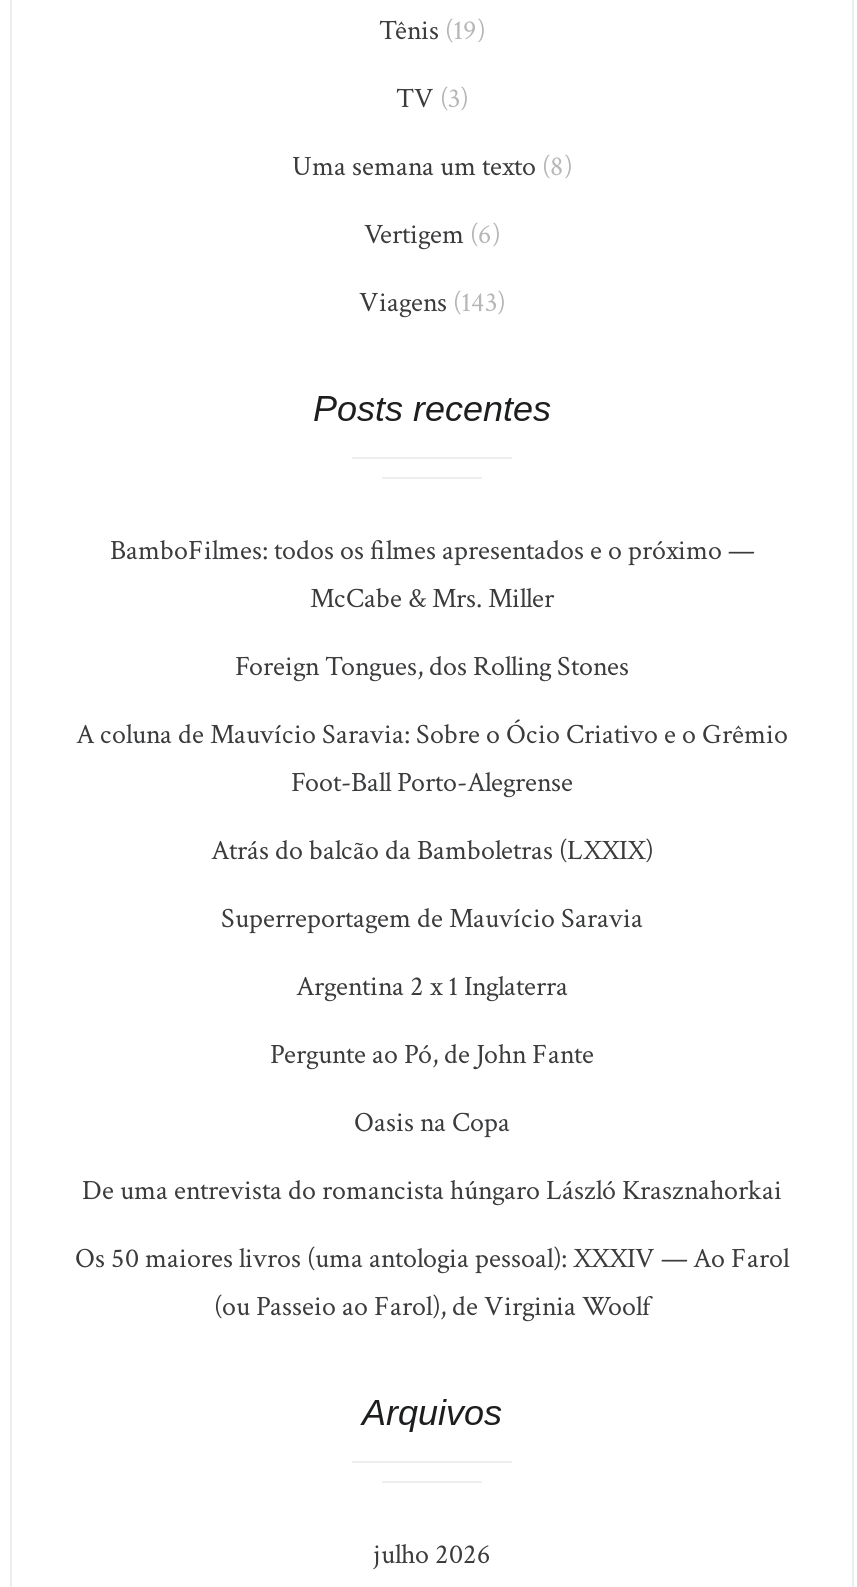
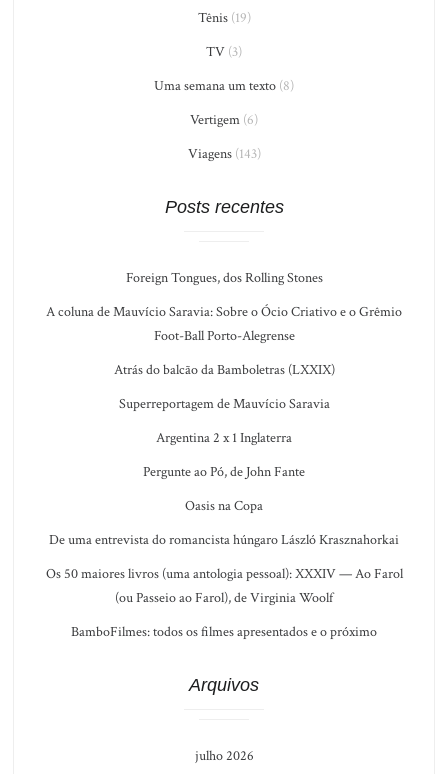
[110,533,754,617] BamboFilmes: todos os filmes apresentados e o próximo — | McCabe & Mrs. Miller -> none
moved [75,649,789,1325] -> [45,269,402,607]: Foreign Tongues, dos Rolling Stones | A coluna de Mauvício Saravia: Sobre o Ócio Criativo e o Grêmio | Foot-Ball Porto-Alegrense | ... | Os 50 maiores livros (uma antologia pessoal): XXXIV — Ao Farol | (ou Passeio ao Farol), de Virginia Woolf
none -> [71,623,377,641] BamboFilmes: todos os filmes apresentados e o próximo

